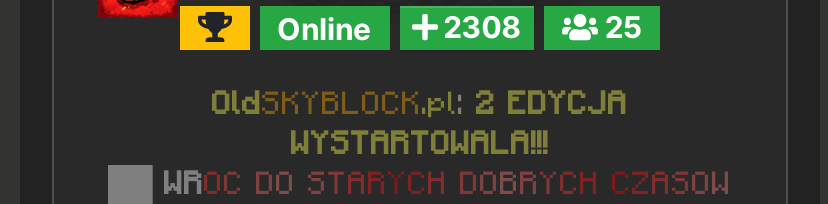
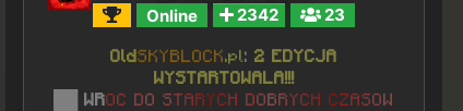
[277,9,521,47] Online 2308 -> [146,5,279,26] Online 2342
[599,9,643,47] 25 -> [321,5,345,26] 23

